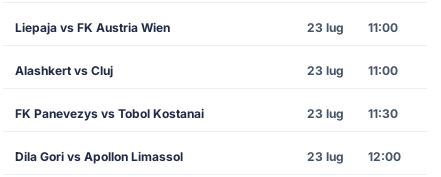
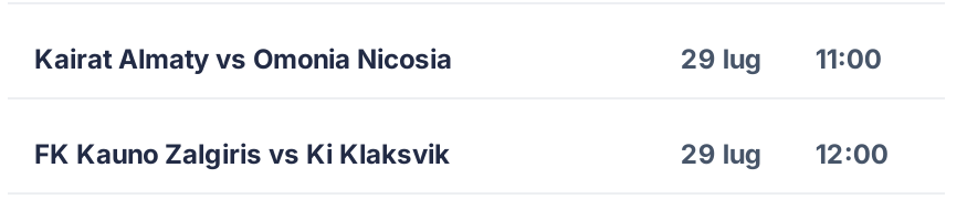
[15,20,344,35] Liepaja vs FK Austria Wien | 23 lug -> [34,42,762,75] Kairat Almaty vs Omonia Nicosia | 29 lug
[15,63,398,164] Alashkert vs Cluj | 23 lug | 11:00 | FK Panevezys vs Tobol Kostanai | 23 lug | 11:30 | Dila Gori vs Apollon Limassol | 23 lug -> [34,137,762,170] FK Kauno Zalgiris vs Ki Klaksvik | 29 lug

